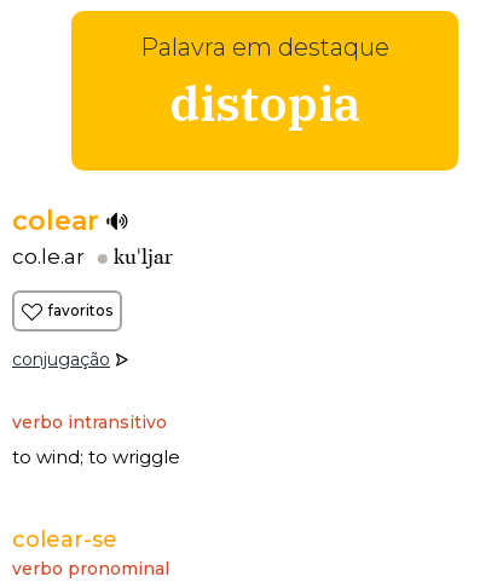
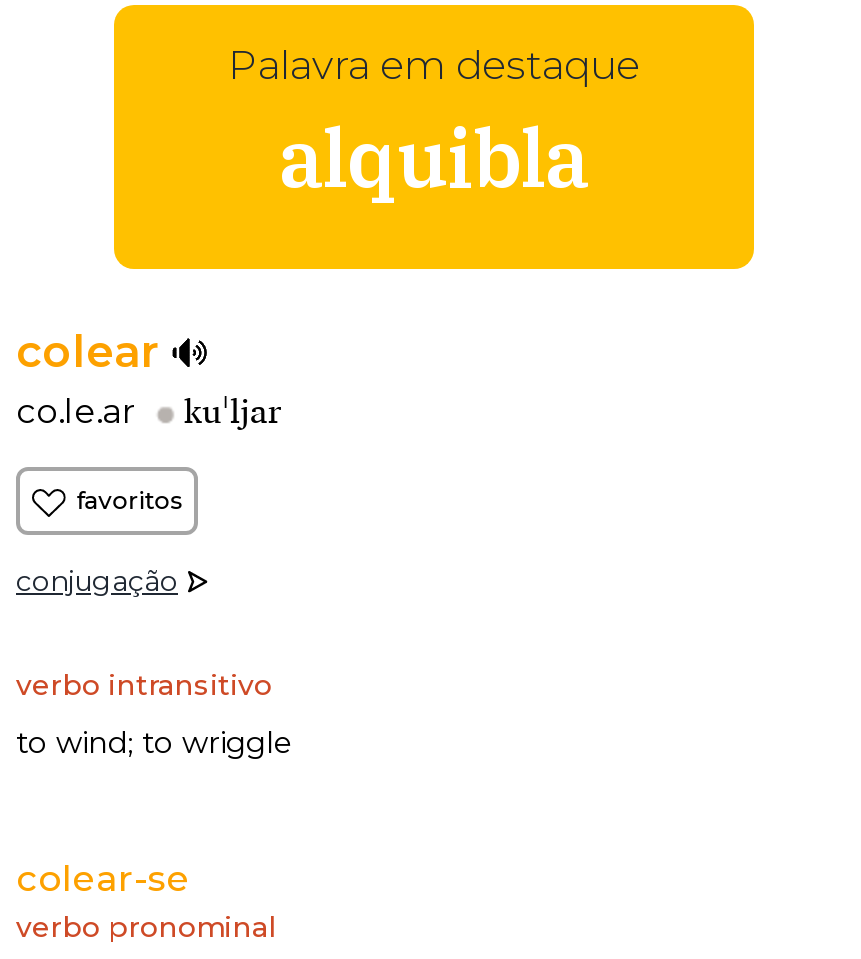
[169,71,360,134] distopia -> [279,105,589,209] alquibla

